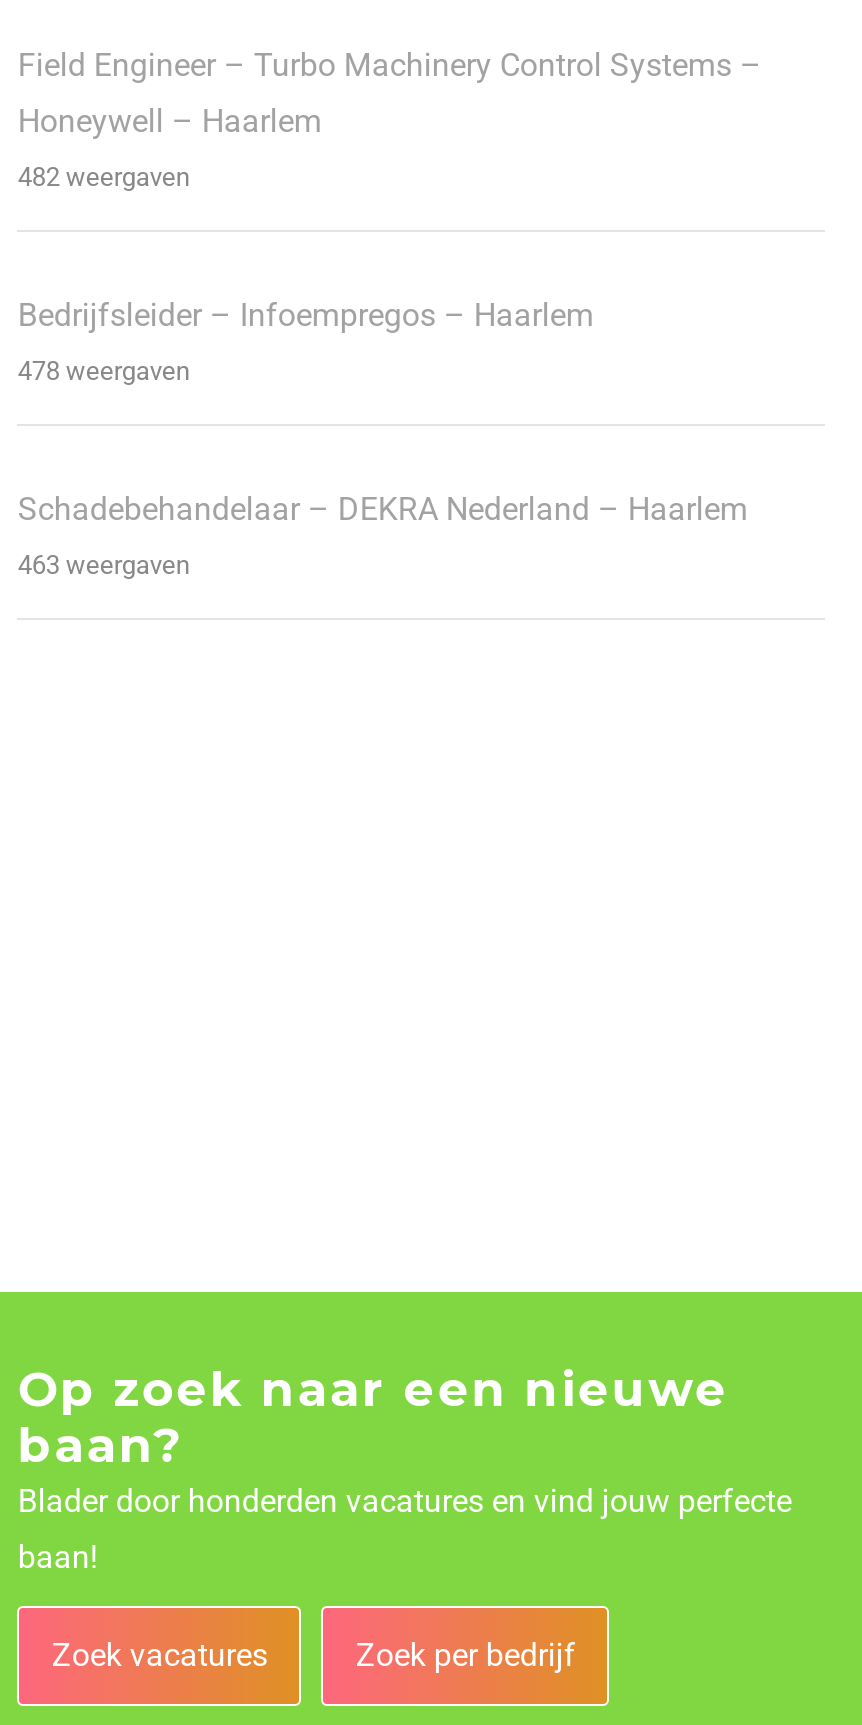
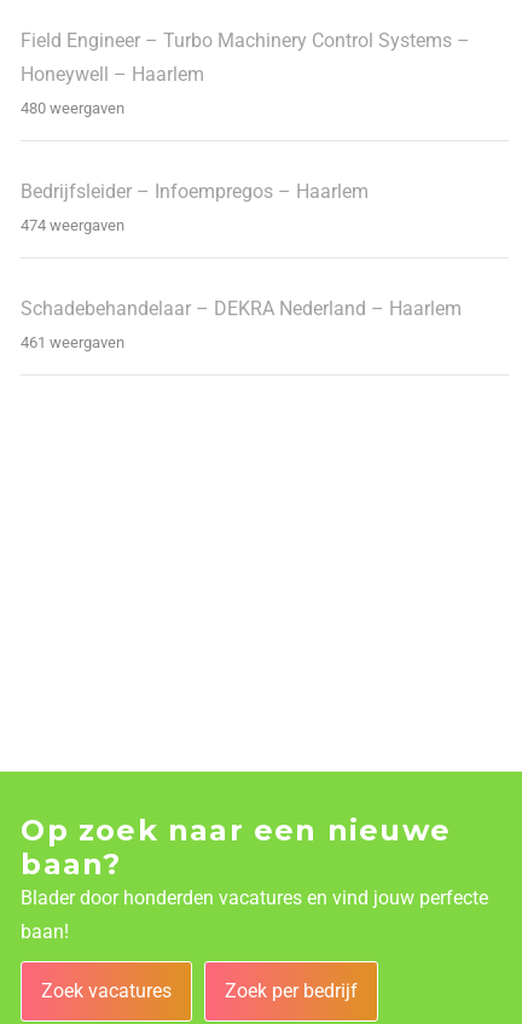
[18,162,190,192] 482 weergaven -> [21,100,125,118] 480 weergaven
[18,356,190,386] 478 weergaven -> [21,217,125,235] 474 weergaven
[18,550,190,580] 463 weergaven -> [21,334,125,352] 461 weergaven

